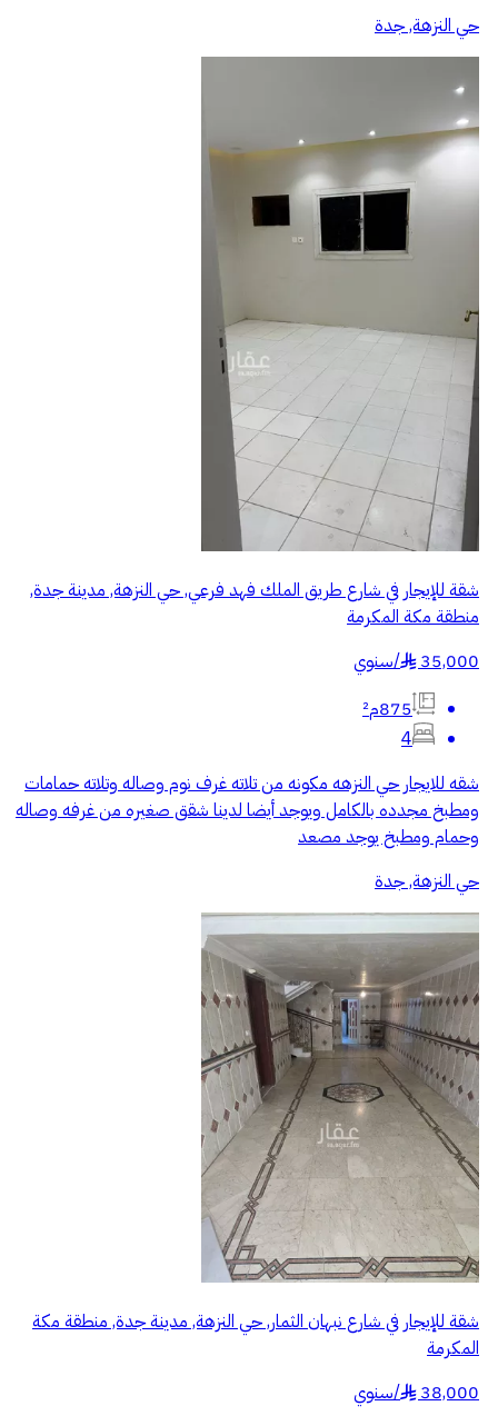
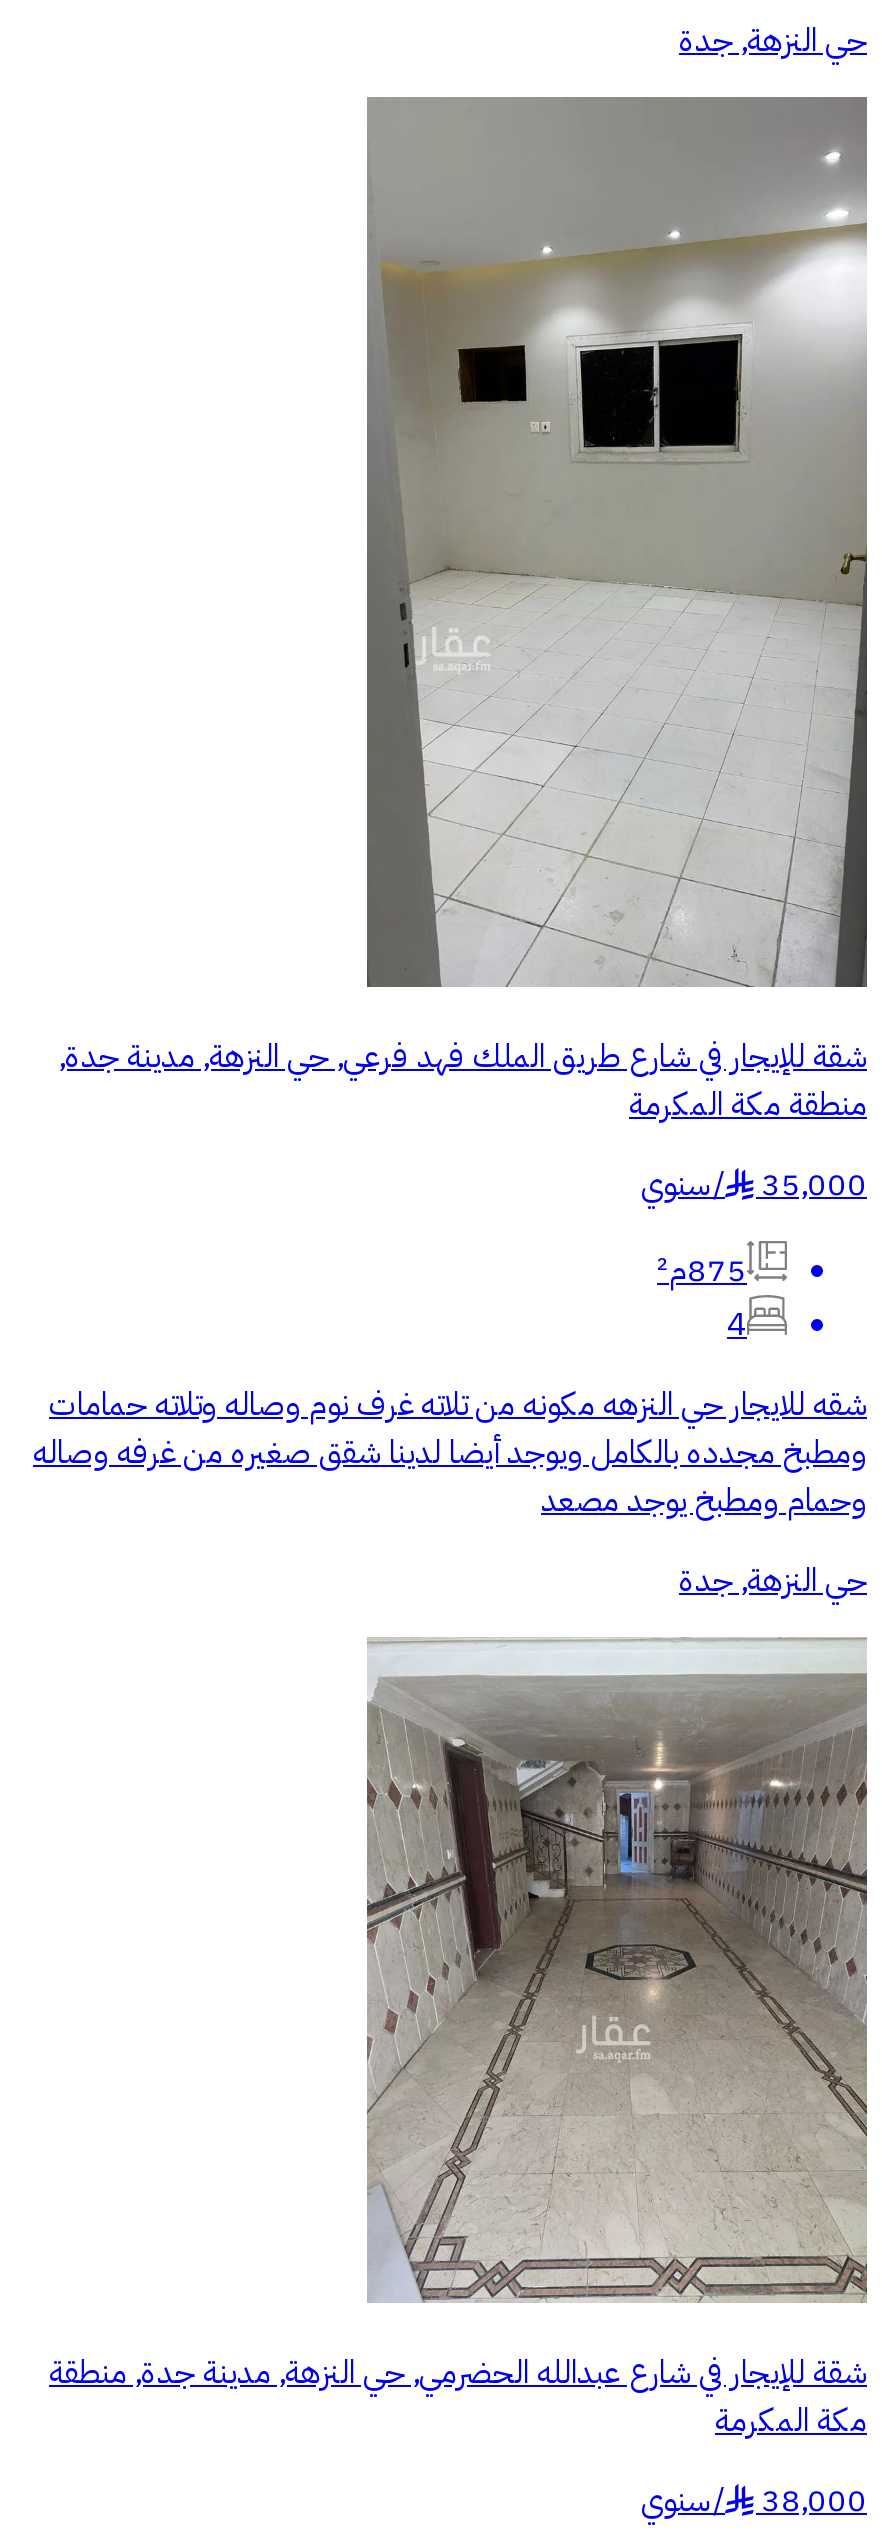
[32,1309,479,1362] شقة للإيجار في شارع نبهان الثمار, حي النزهة, مدينة جدة, منطقة مكة | المكرمة -> [49,2349,867,2445] شقة للإيجار في شارع عبدالله الحضرمي, حي النزهة, مدينة جدة, منطقة | مكة المكرمة

